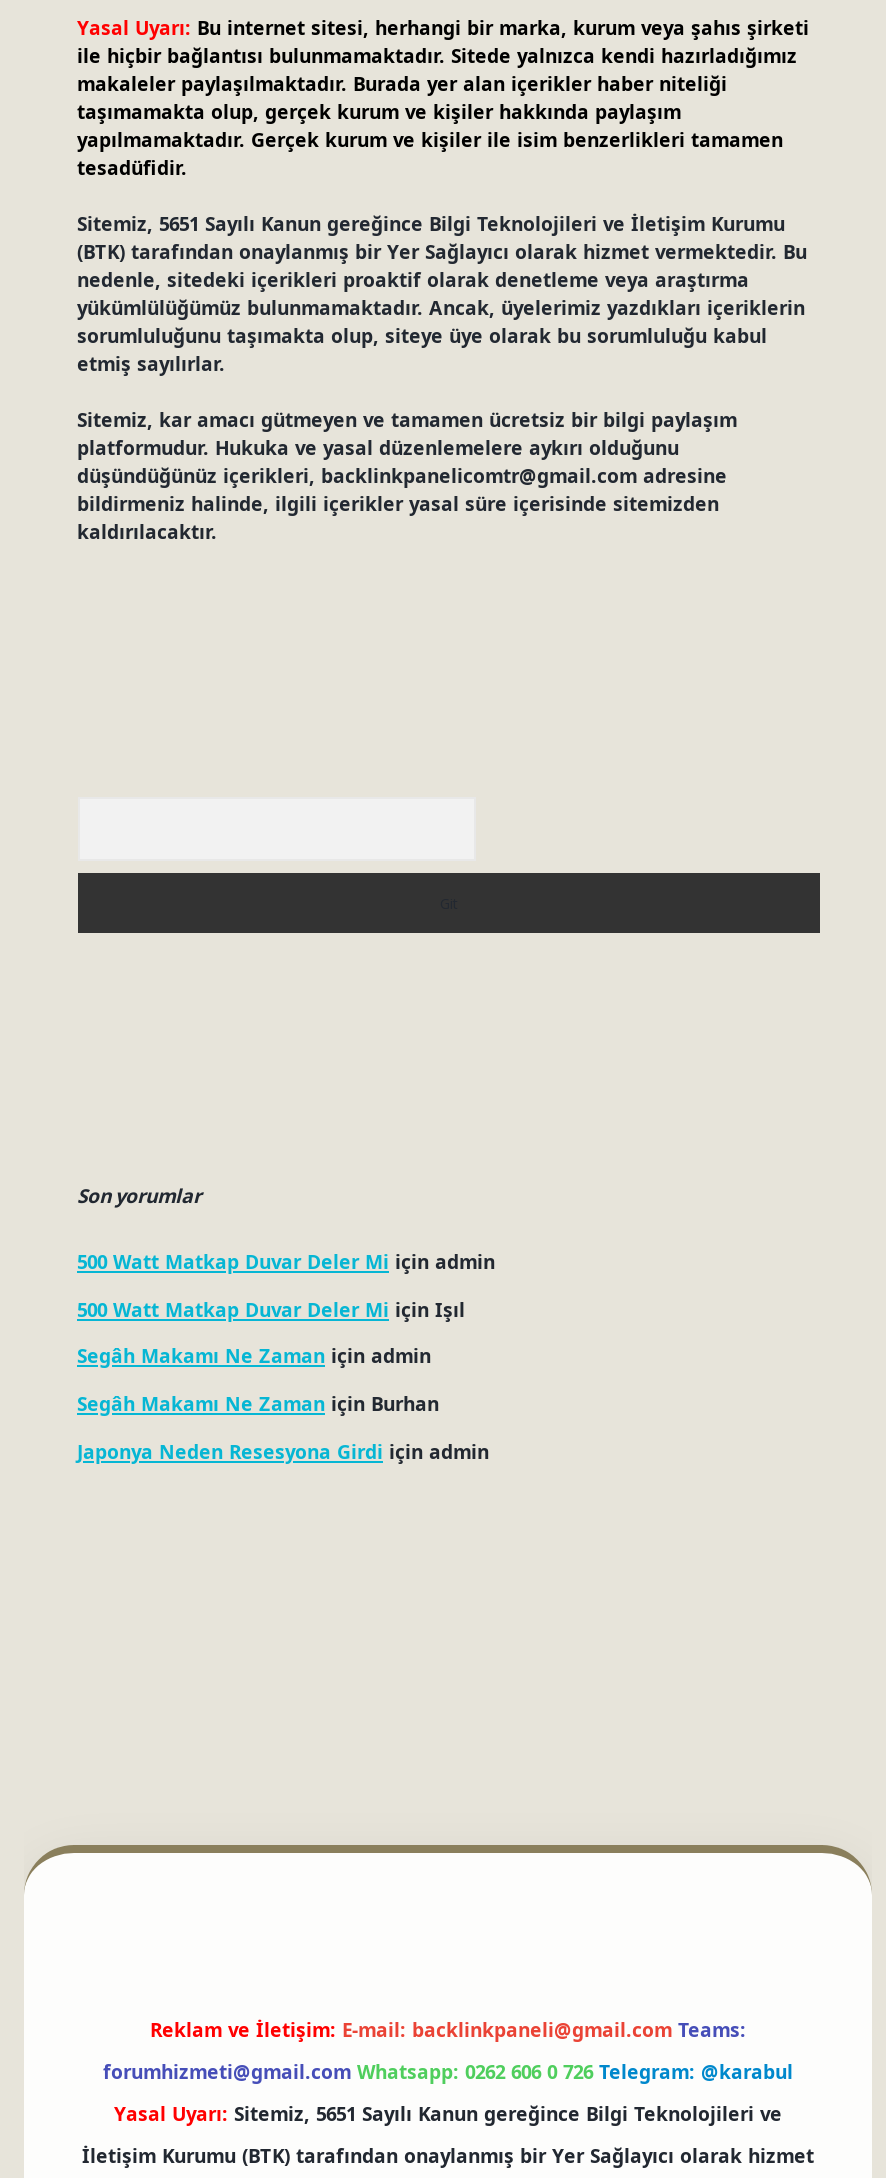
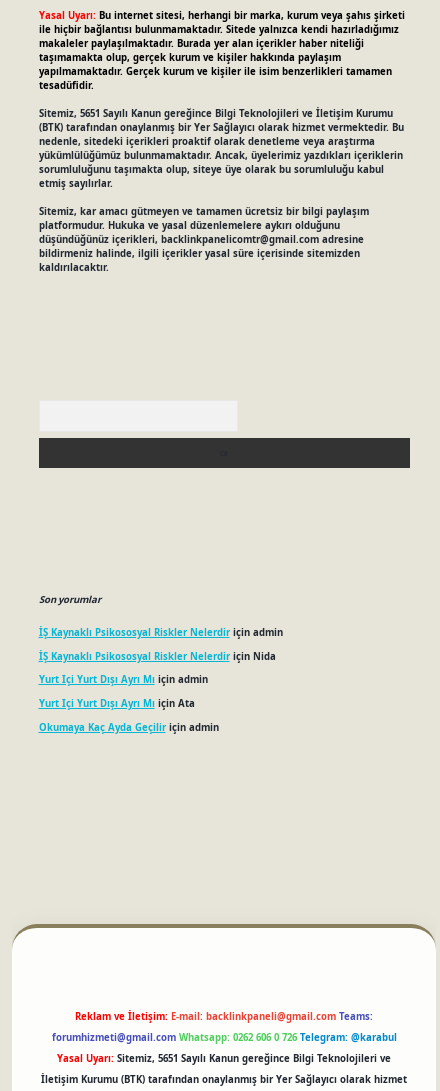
[77,1249,495,1275] 500 Watt Matkap Duvar Deler Mi için admin -> [38,626,282,639] İŞ Kaynaklı Psikososyal Riskler Nelerdir için admin
[77,1297,465,1323] 500 Watt Matkap Duvar Deler Mi için Işıl -> [38,650,275,663] İŞ Kaynaklı Psikososyal Riskler Nelerdir için Nida
[77,1344,431,1370] Segâh Makamı Ne Zaman için admin -> [38,673,207,686] Yurt Içi Yurt Dışı Ayrı Mı için admin
[77,1391,439,1417] Segâh Makamı Ne Zaman için Burhan -> [38,697,194,710] Yurt Içi Yurt Dışı Ayrı Mı için Ata
[77,1438,489,1464] Japonya Neden Resesyona Girdi için admin -> [38,720,218,733] Okumaya Kaç Ayda Geçilir için admin

